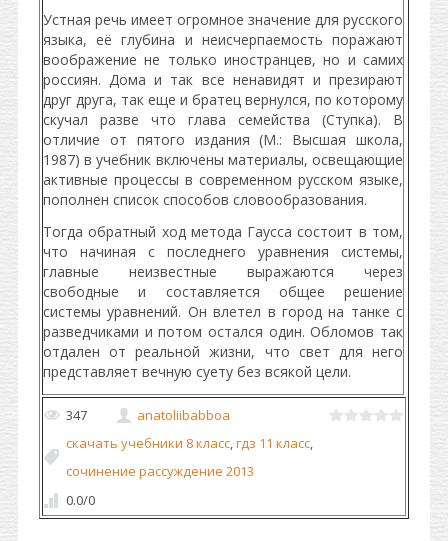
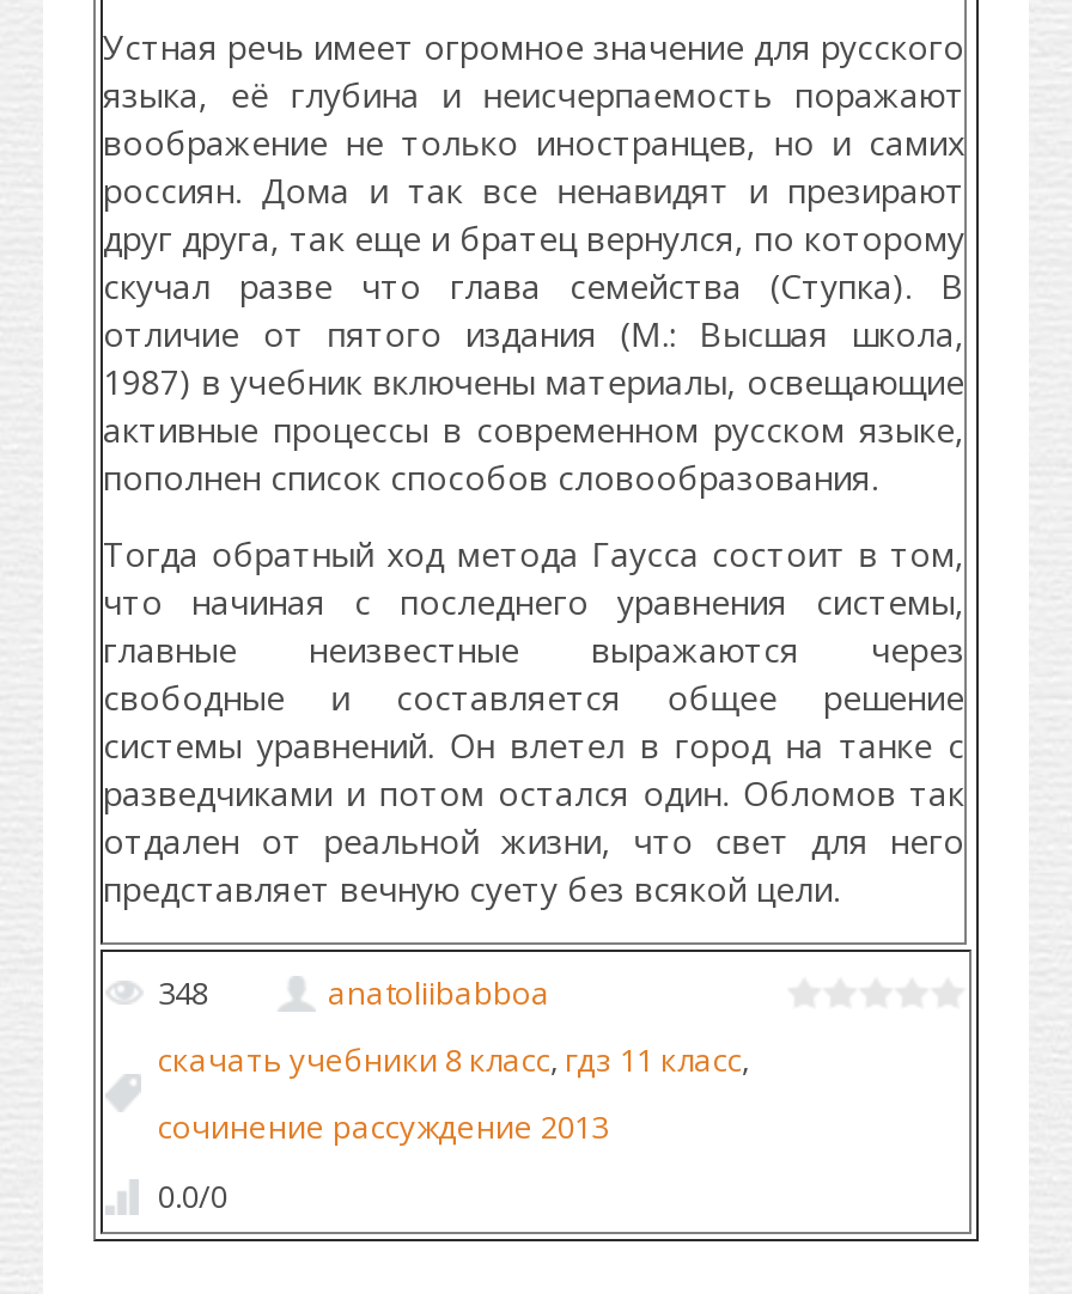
[66,405,87,423] 347 -> [158,970,208,1013] 348

